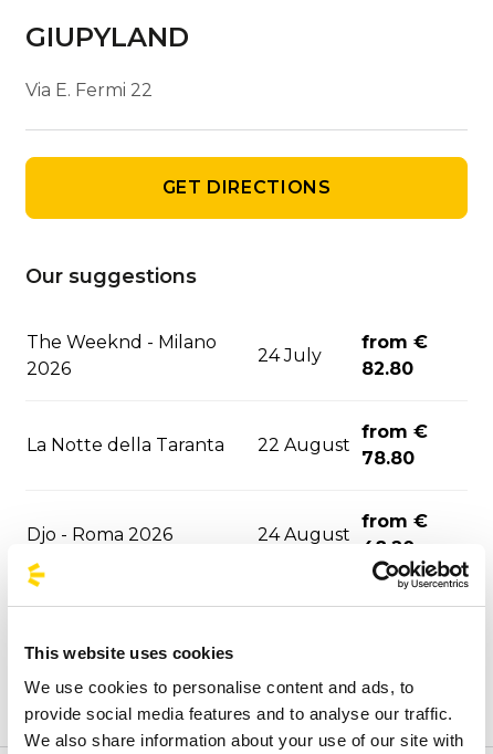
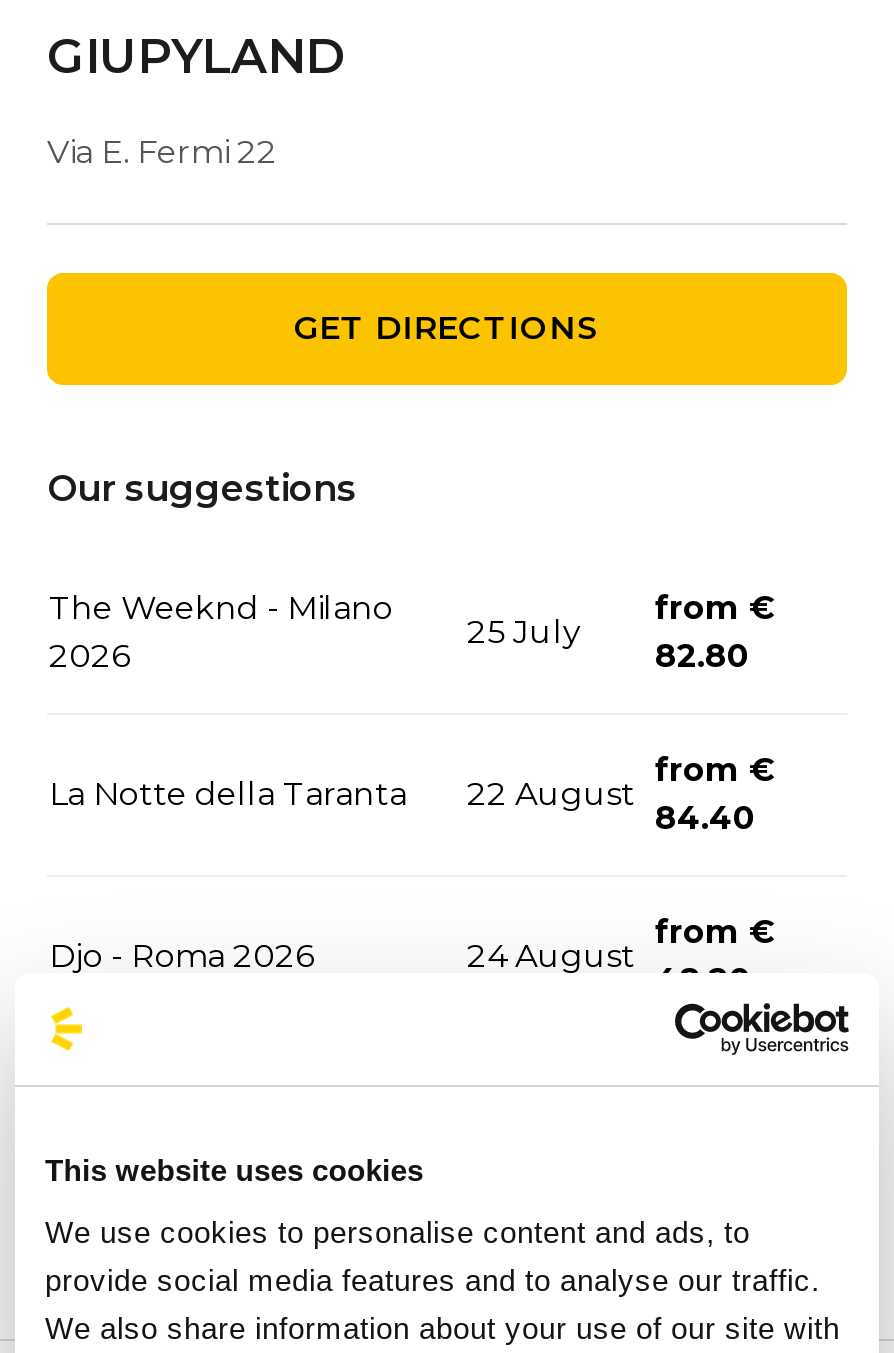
[258,345,322,366] 24 July -> [467,613,581,651] 25 July
[361,448,415,469] 78.80 -> [655,799,755,837] 84.40

